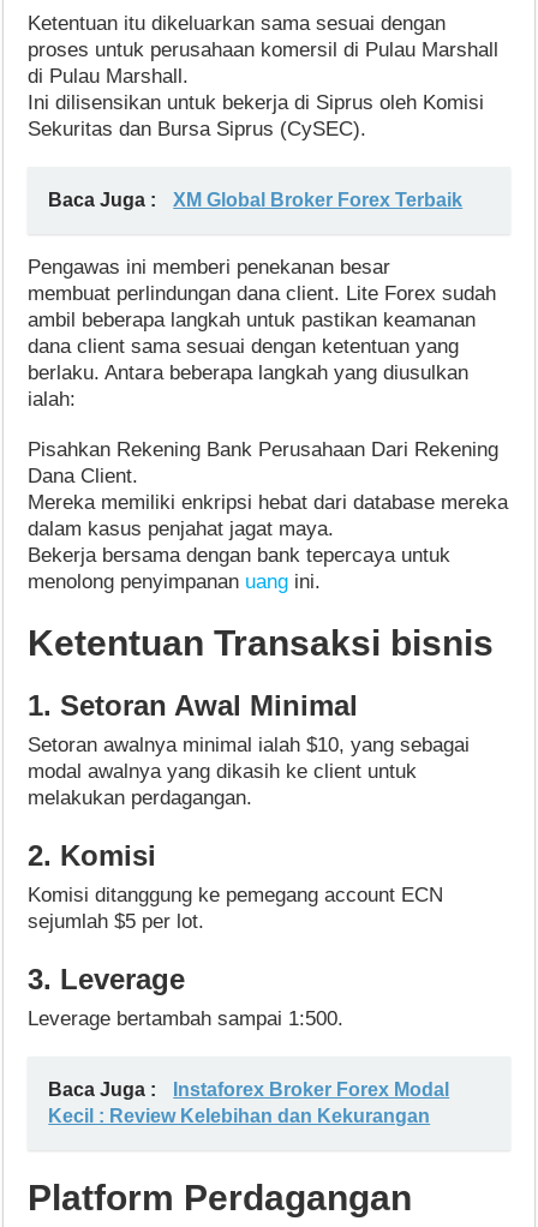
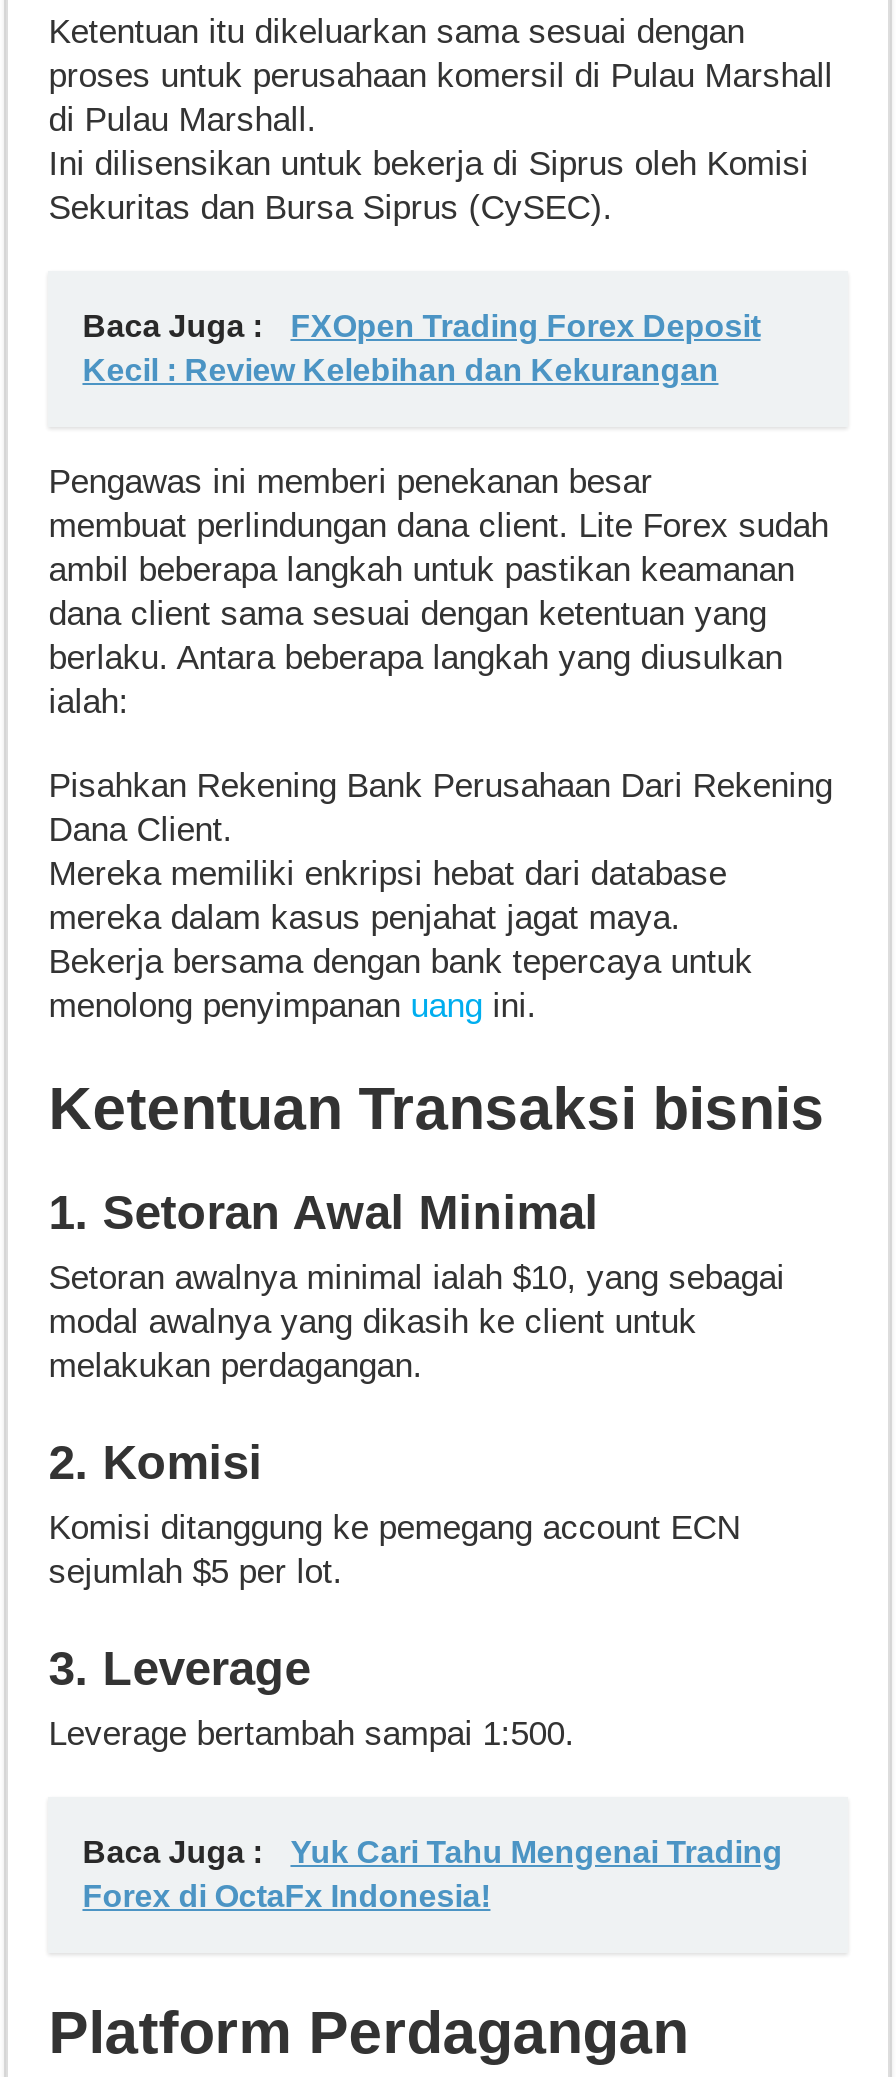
[48,190,463,211] Baca Juga : XM Global Broker Forex Terbaik -> [82,310,760,344] Baca Juga : FXOpen Trading Forex Deposit
[48,1080,449,1100] Baca Juga : Instaforex Broker Forex Modal -> [82,1836,782,1914] Baca Juga : Yuk Cari Tahu Mengenai Trading | Forex di OctaFx Indonesia!
moved [48,1106,430,1127] -> [82,354,718,388]: Kecil : Review Kelebihan dan Kekurangan

